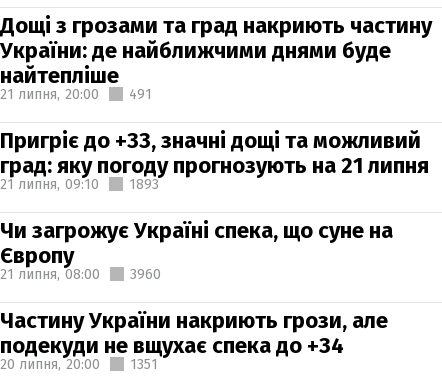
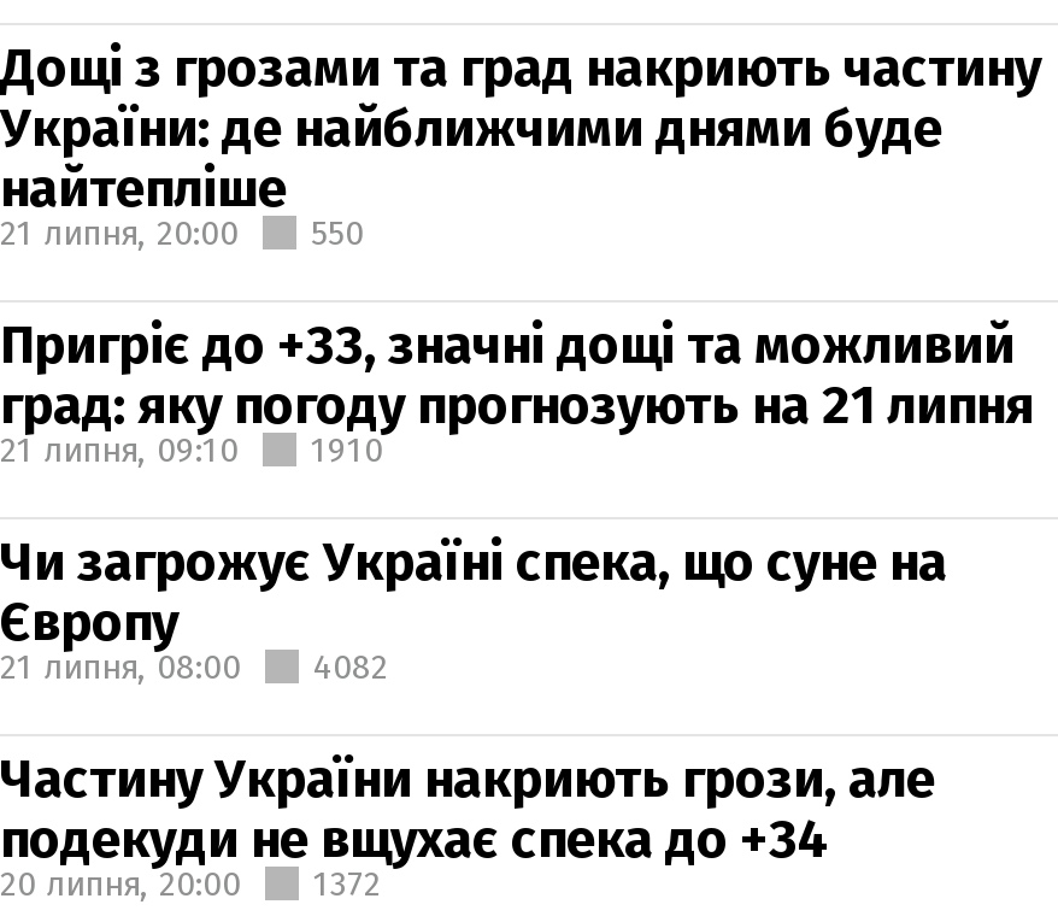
[0,85,152,102] 21 липня, 20:00 491 -> [0,212,364,253] 21 липня, 20:00 550
[129,175,159,192] 1893 -> [311,429,383,470] 1910
[0,265,161,282] 21 липня, 08:00 3960 -> [0,646,388,687] 21 липня, 08:00 4082
[0,355,158,372] 20 липня, 20:00 1351 -> [0,863,381,904] 20 липня, 20:00 1372

